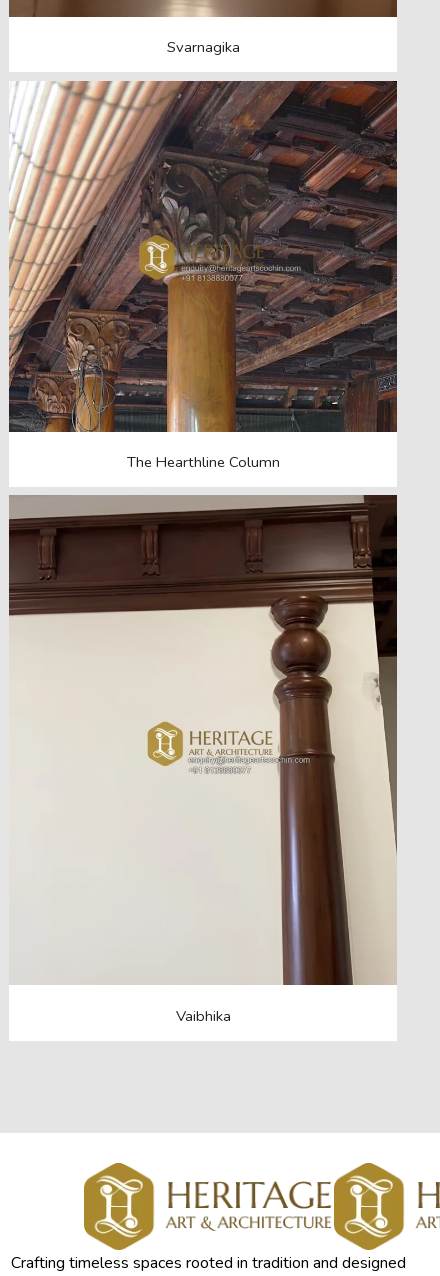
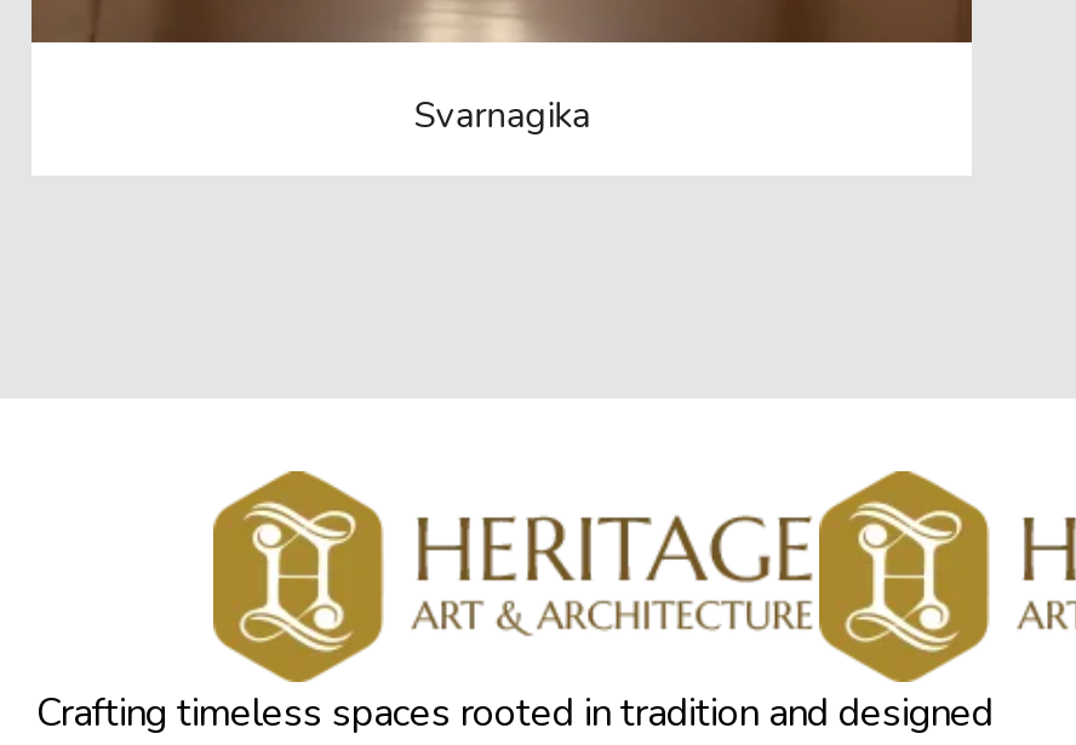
[9,80,397,472] [image] | The Hearthline Column -> none
[9,493,397,1026] [image] | Vaibhika -> none

